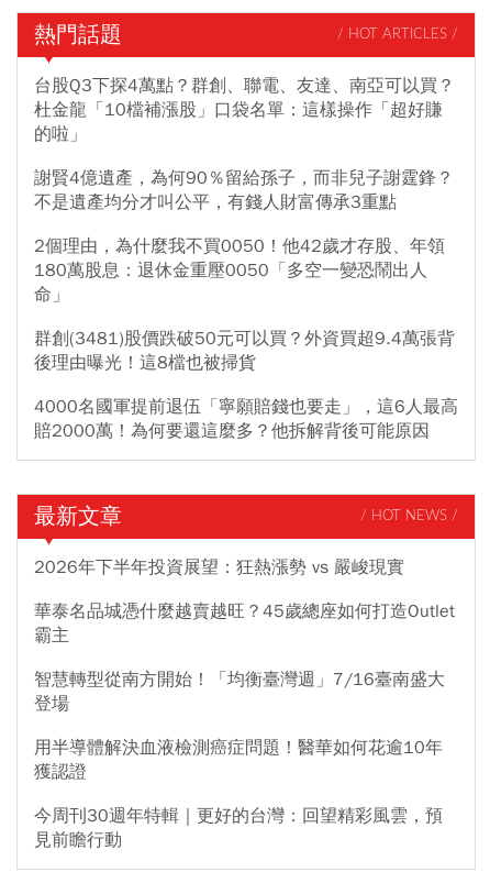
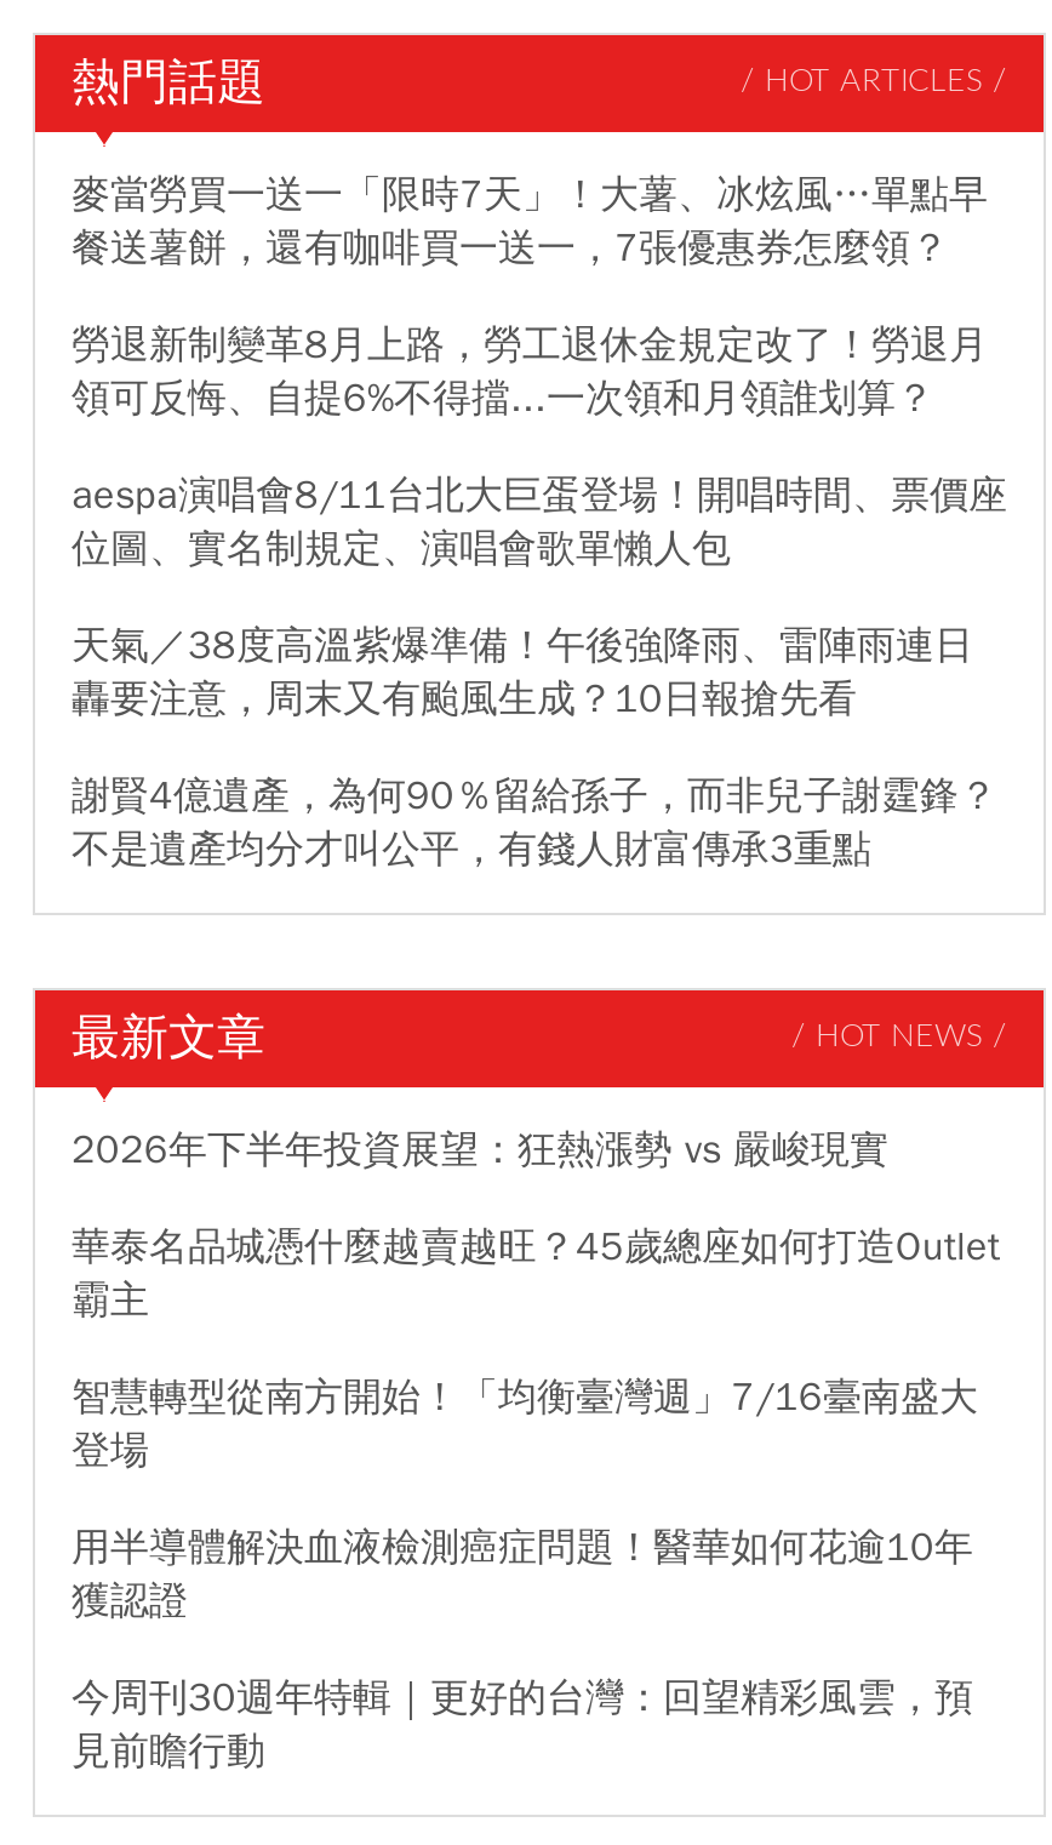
[34,75,455,145] 台股Q3下探4萬點？群創、聯電、友達、南亞可以買？ | 杜金龍「10檔補漲股」口袋名單：這樣操作「超好賺 | 的啦」 -> [72,171,1007,723] 麥當勞買一送一「限時7天」！大薯、冰炫風…單點早 | 餐送薯餅，還有咖啡買一送一，7張優惠券怎麼領？ | 勞退新制變革8月上路，勞工退休金規定改了！勞退月 | 領可反悔、自提6%不得擋...一次領和月領誰划算？ | aespa演唱會8/11台北大巨蛋登場！開唱時間、票價座 | 位圖、實名制規定、演唱會歌單懶人包 | 天氣／38度高溫紫爆準備！午後強降雨、雷陣雨連日 | 轟要注意，周末又有颱風生成？10日報搶先看
moved [34,167,454,213] -> [72,772,997,874]: 謝賢4億遺產，為何90％留給孫子，而非兒子謝霆鋒？ | 不是遺產均分才叫公平，有錢人財富傳承3重點
[34,235,458,442] 2個理由，為什麼我不買0050！他42歲才存股、年領 | 180萬股息：退休金重壓0050「多空一變恐鬧出人 | 命」 | 群創(3481)股價跌破50元可以買？外資買超9.4萬張背 | 後理由曝光！這8檔也被掃貨 | 4000名國軍提前退伍「寧願賠錢也要走」，這6人最高 | 賠2000萬！為何要還這麼多？他拆解背後可能原因 -> none

